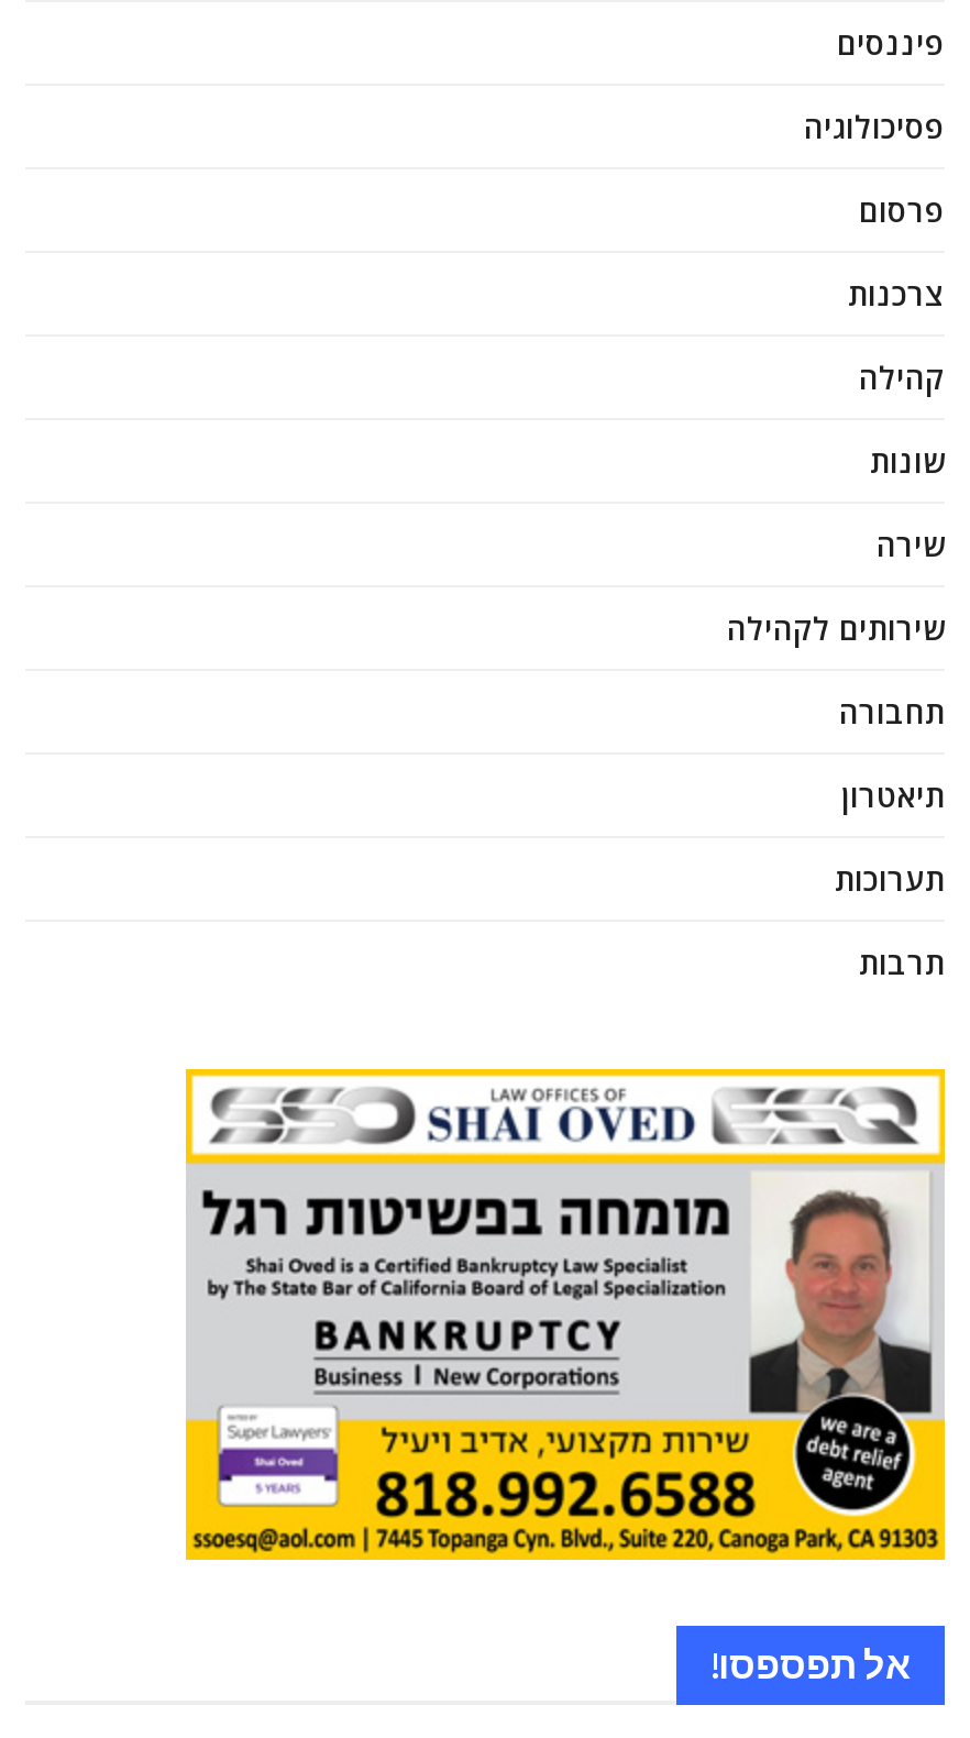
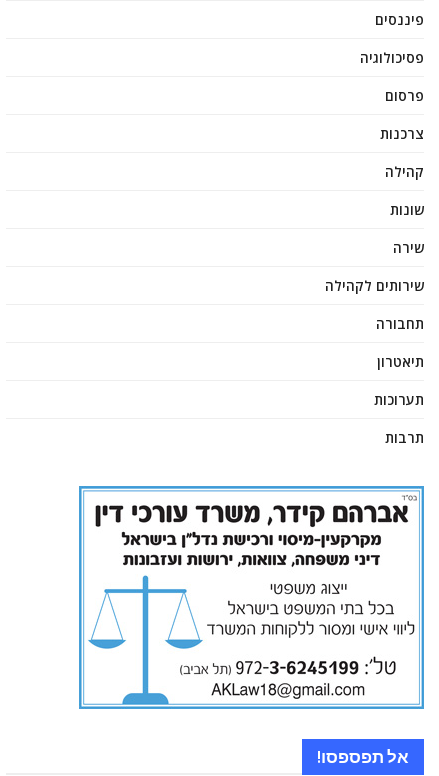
[184,1067,947,1562] [image] -> [78,485,425,710] [image]

